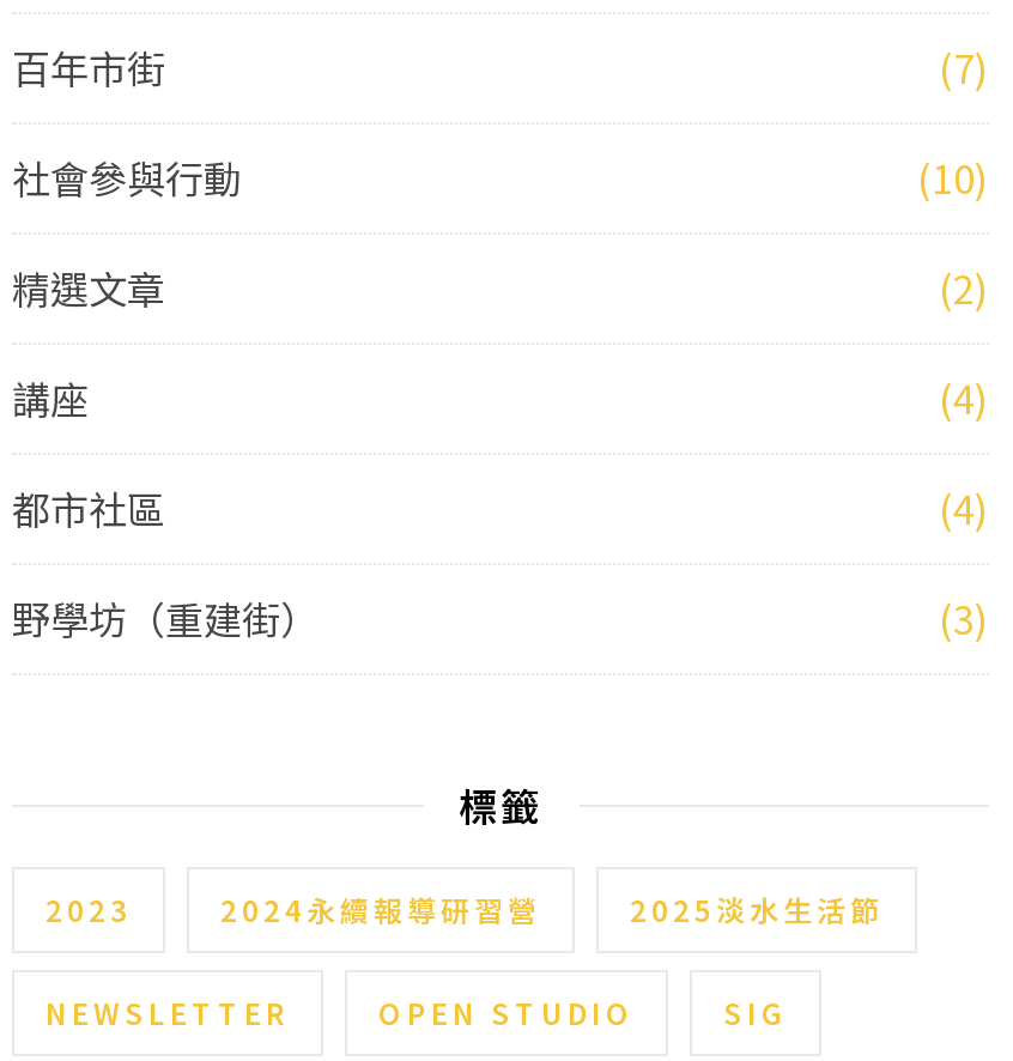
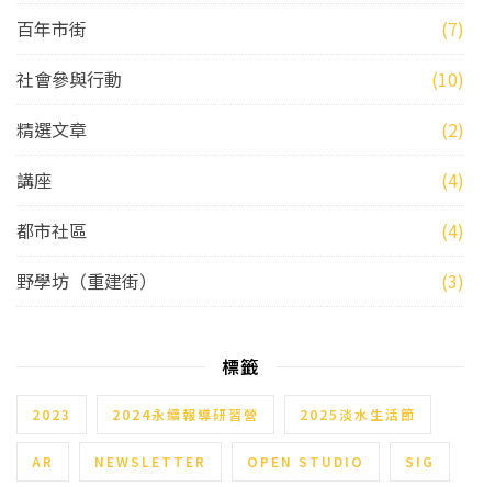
none -> [32,452,54,471] AR

